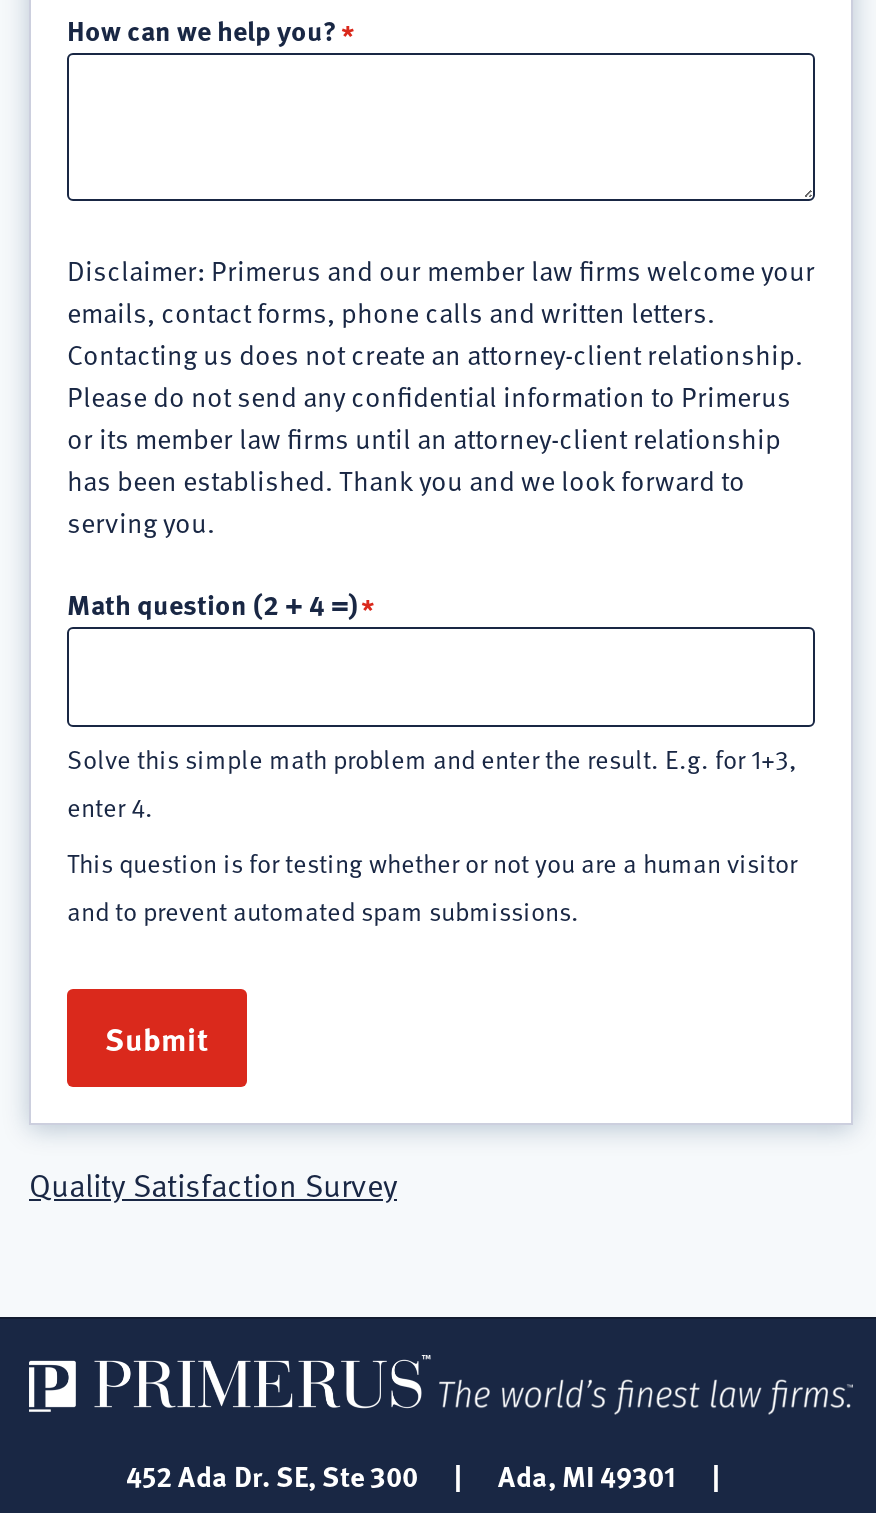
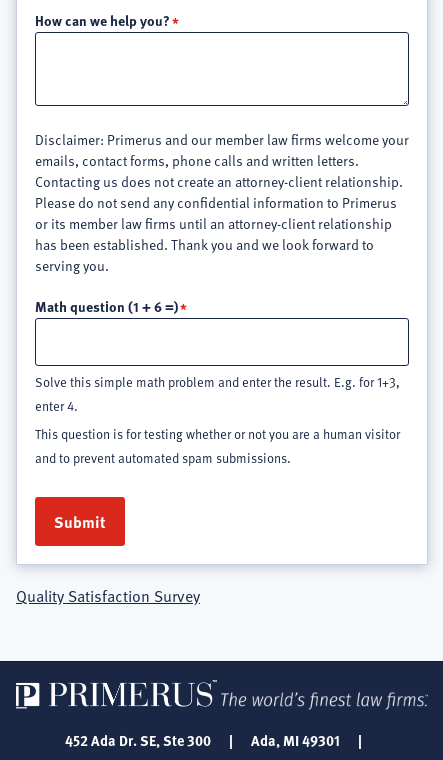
[67,582,357,622] Math question (2 + 4 =) -> [35,296,178,316] Math question (1 + 6 =)

